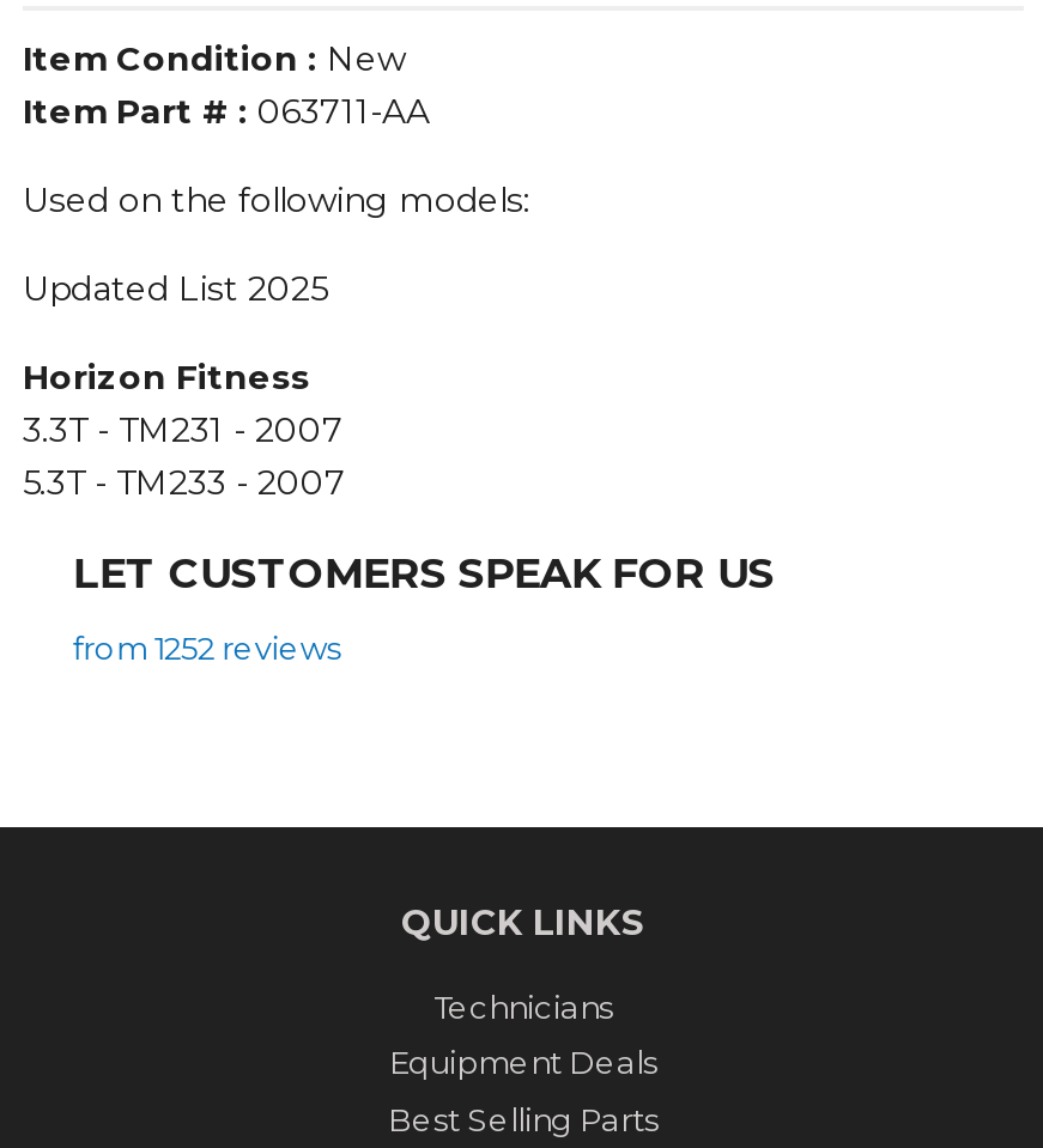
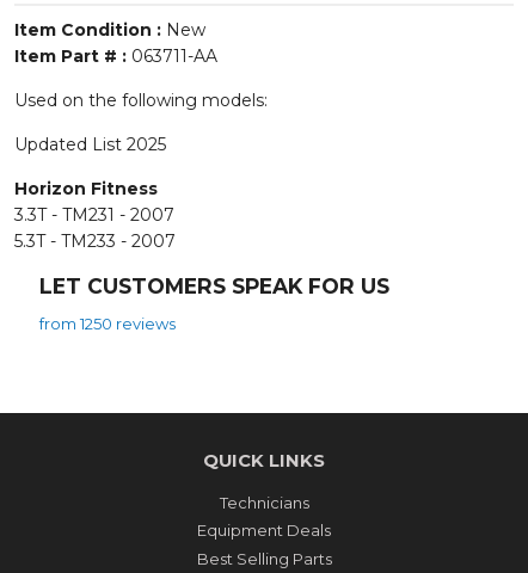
[73,629,341,667] from 1252 reviews -> [39,314,175,333] from 1250 reviews

